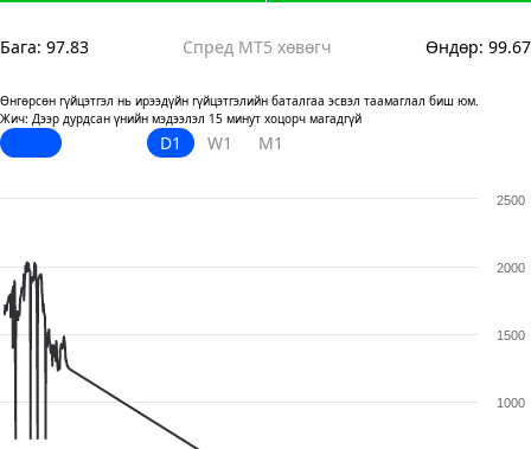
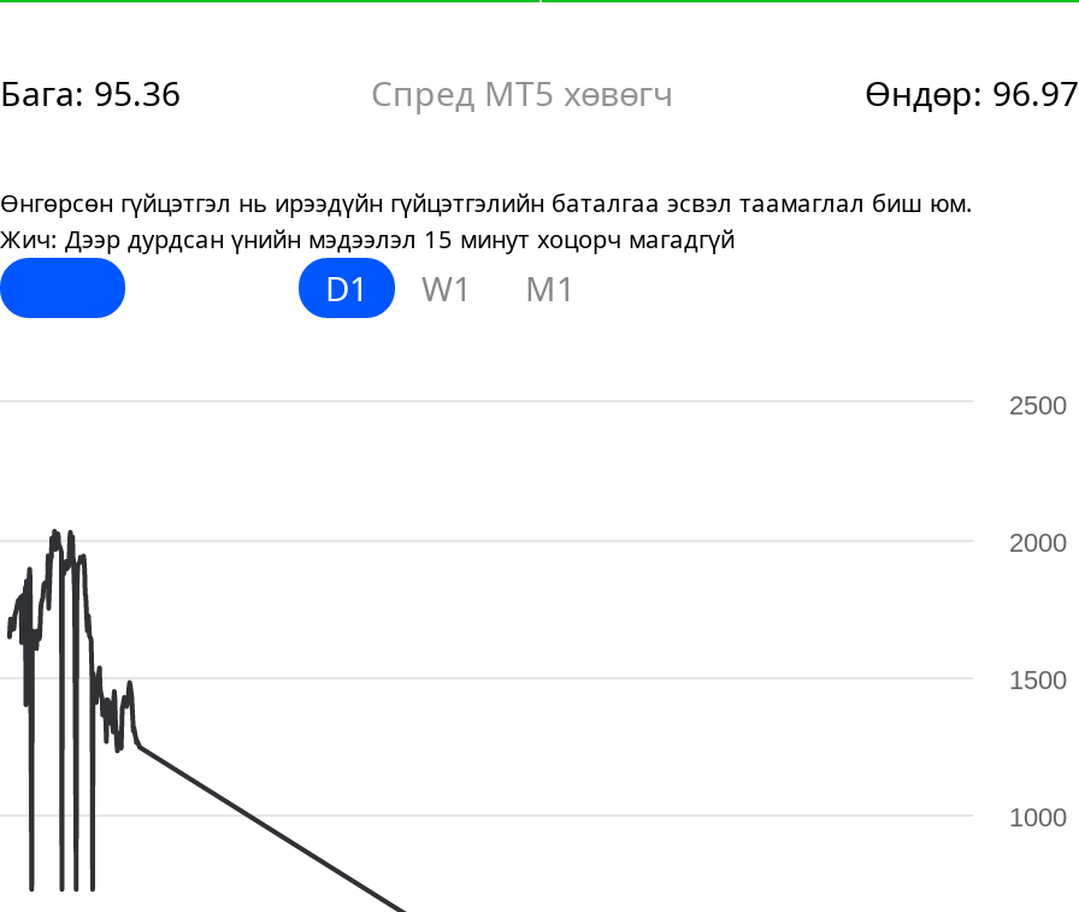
[0,36,89,58] Бага: 97.83 -> [0,70,181,116] Бага: 95.36
[426,36,531,58] Өндөр: 99.67 -> [865,70,1079,116] Өндөр: 96.97

